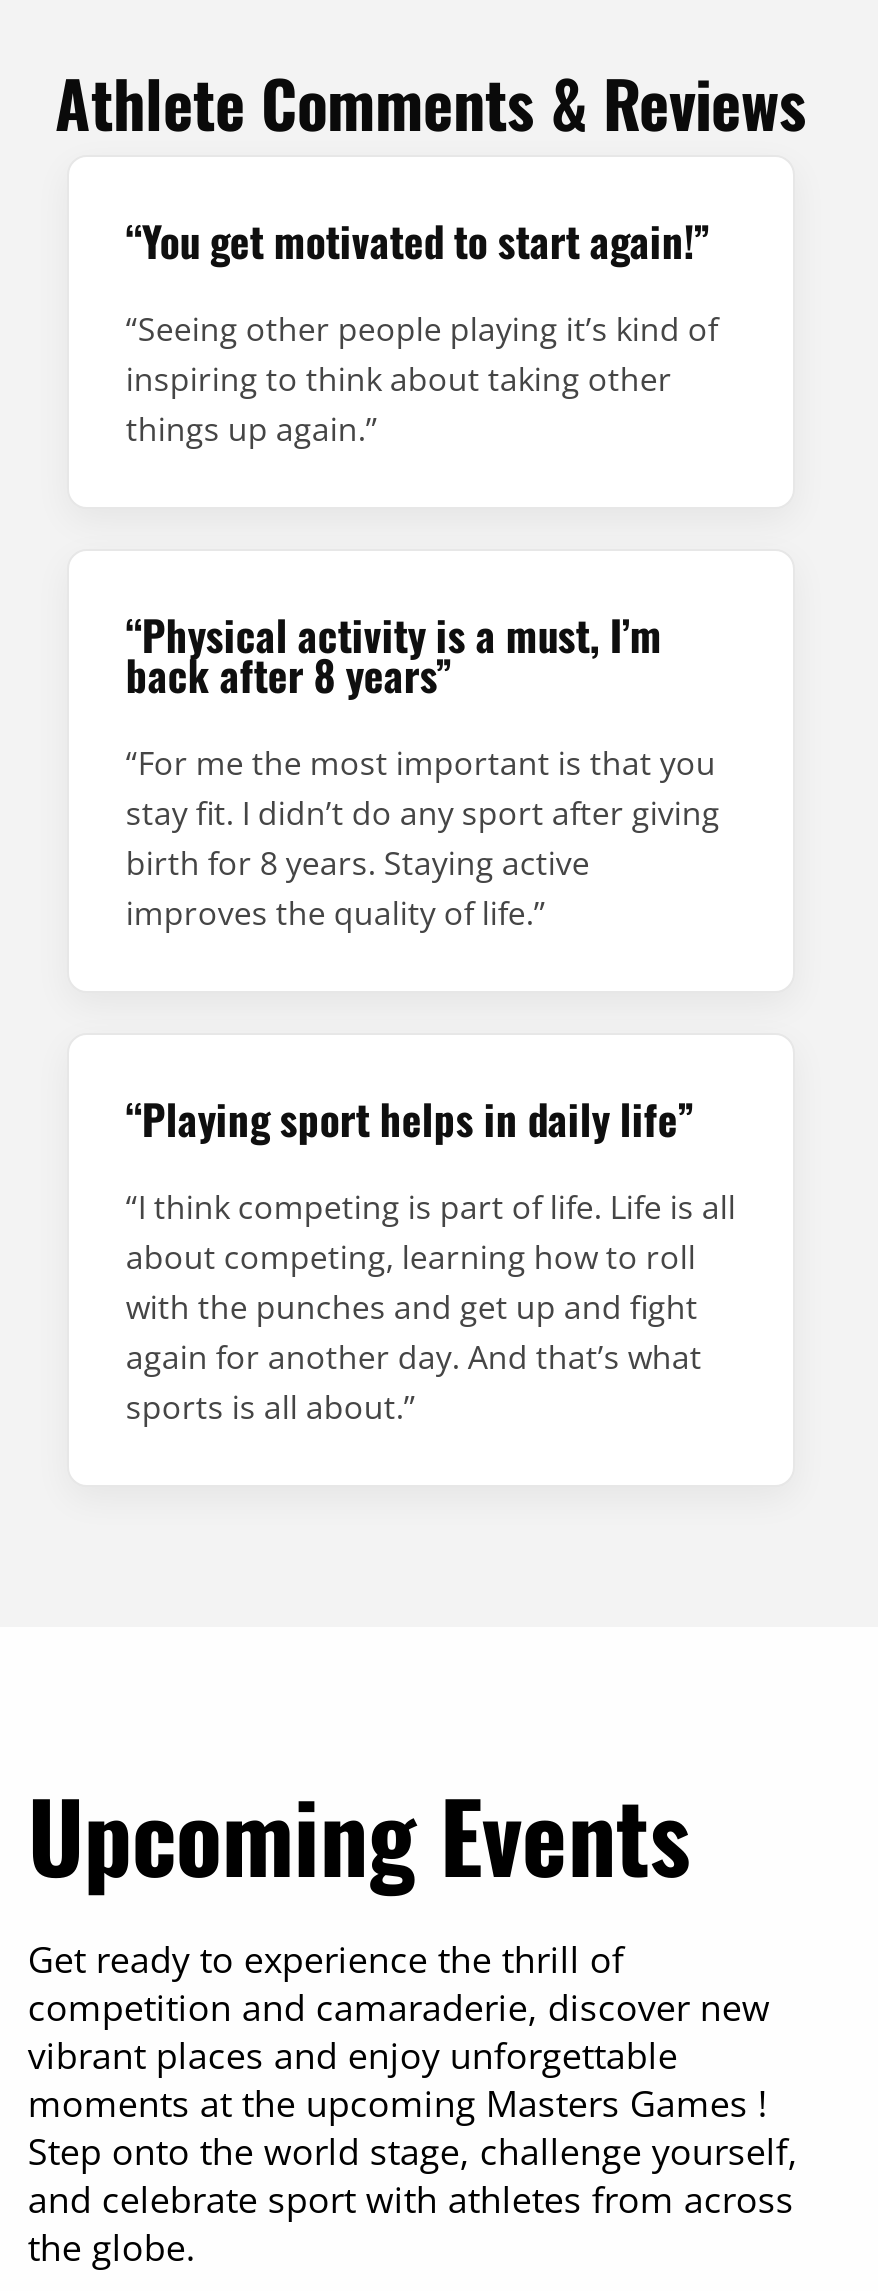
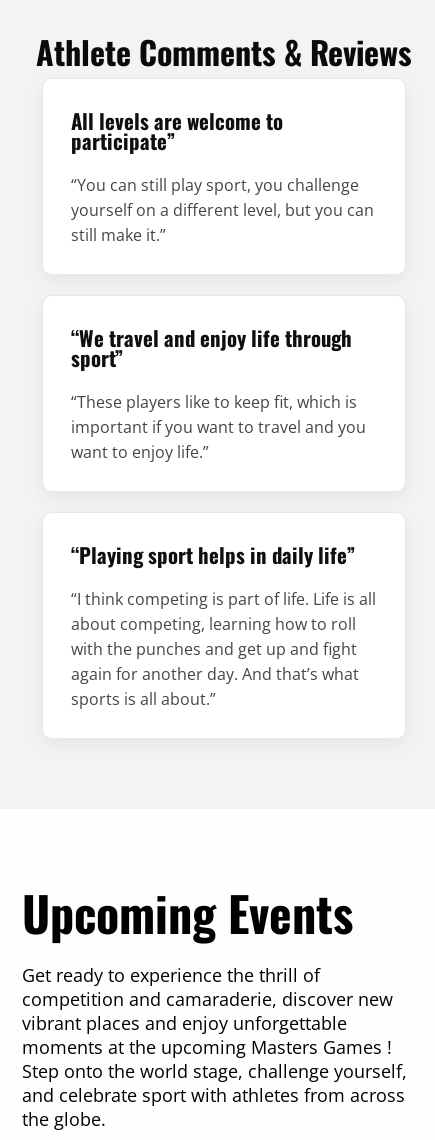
[126,209,710,271] “You get motivated to start again!” -> [71,105,283,156] All levels are welcome to | participate”
[126,307,718,451] “Seeing other people playing it’s kind of | inspiring to think about taking other | things up again.” -> [71,174,374,246] “You can still play sport, you challenge | yourself on a different level, but you can | still make it.”
[126,603,662,705] “Physical activity is a must, I’m | back after 8 years” -> [71,322,352,373] “We travel and enjoy life through | sport”
[126,741,720,935] “For me the most important is that you | stay fit. I didn’t do any sport after giving | birth for 8 years. Staying active | improves the quality of life.” -> [71,391,366,463] “These players like to keep fit, which is | important if you want to travel and you | want to enjoy life.”

